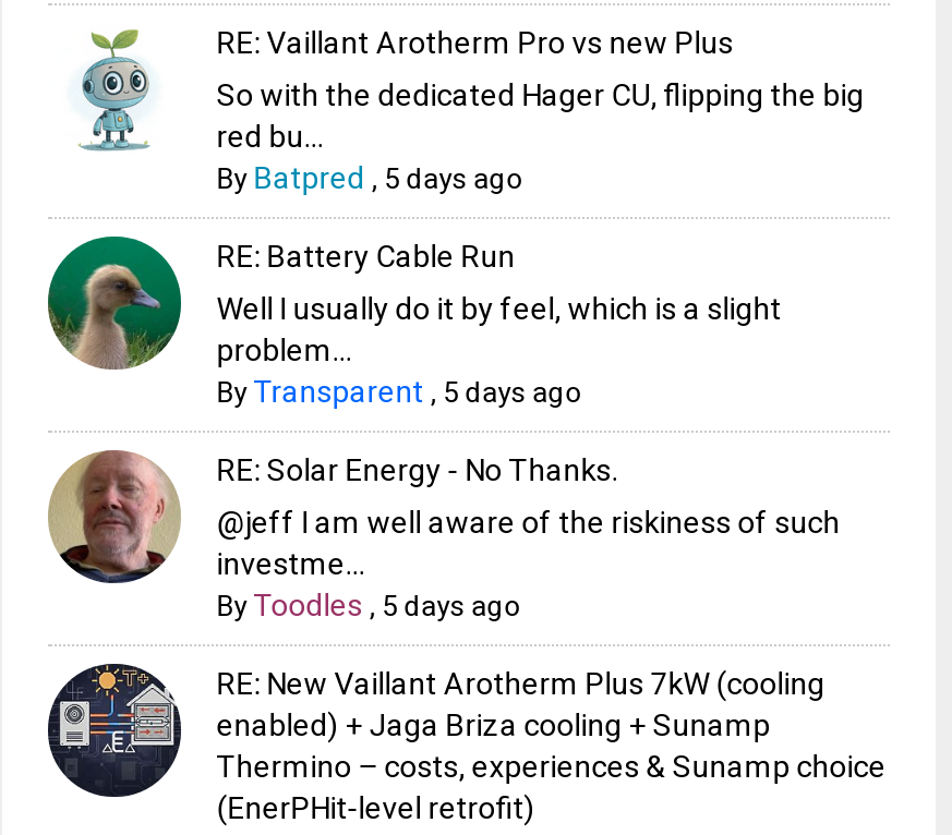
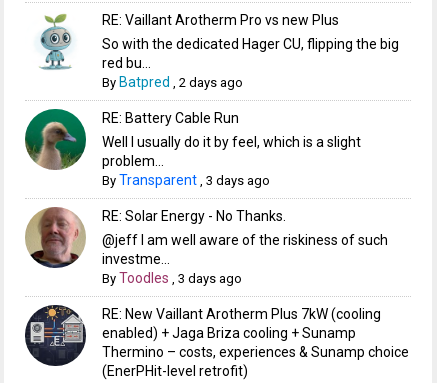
[216,161,524,196] By Batpred, 5 days ago -> [102,74,243,90] By Batpred, 2 days ago
[216,375,583,410] By Transparent, 5 days ago -> [102,172,270,188] By Transparent, 3 days ago
[216,589,522,624] By Toodles, 5 days ago -> [102,270,242,286] By Toodles, 3 days ago

